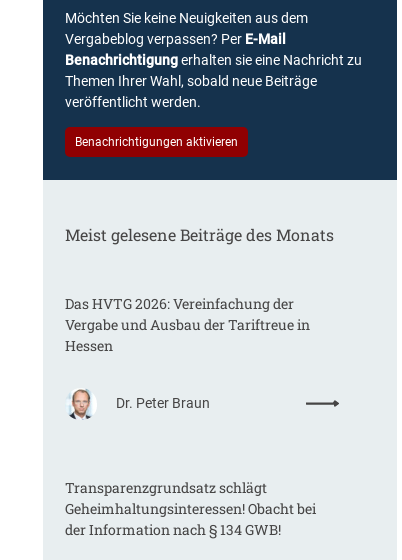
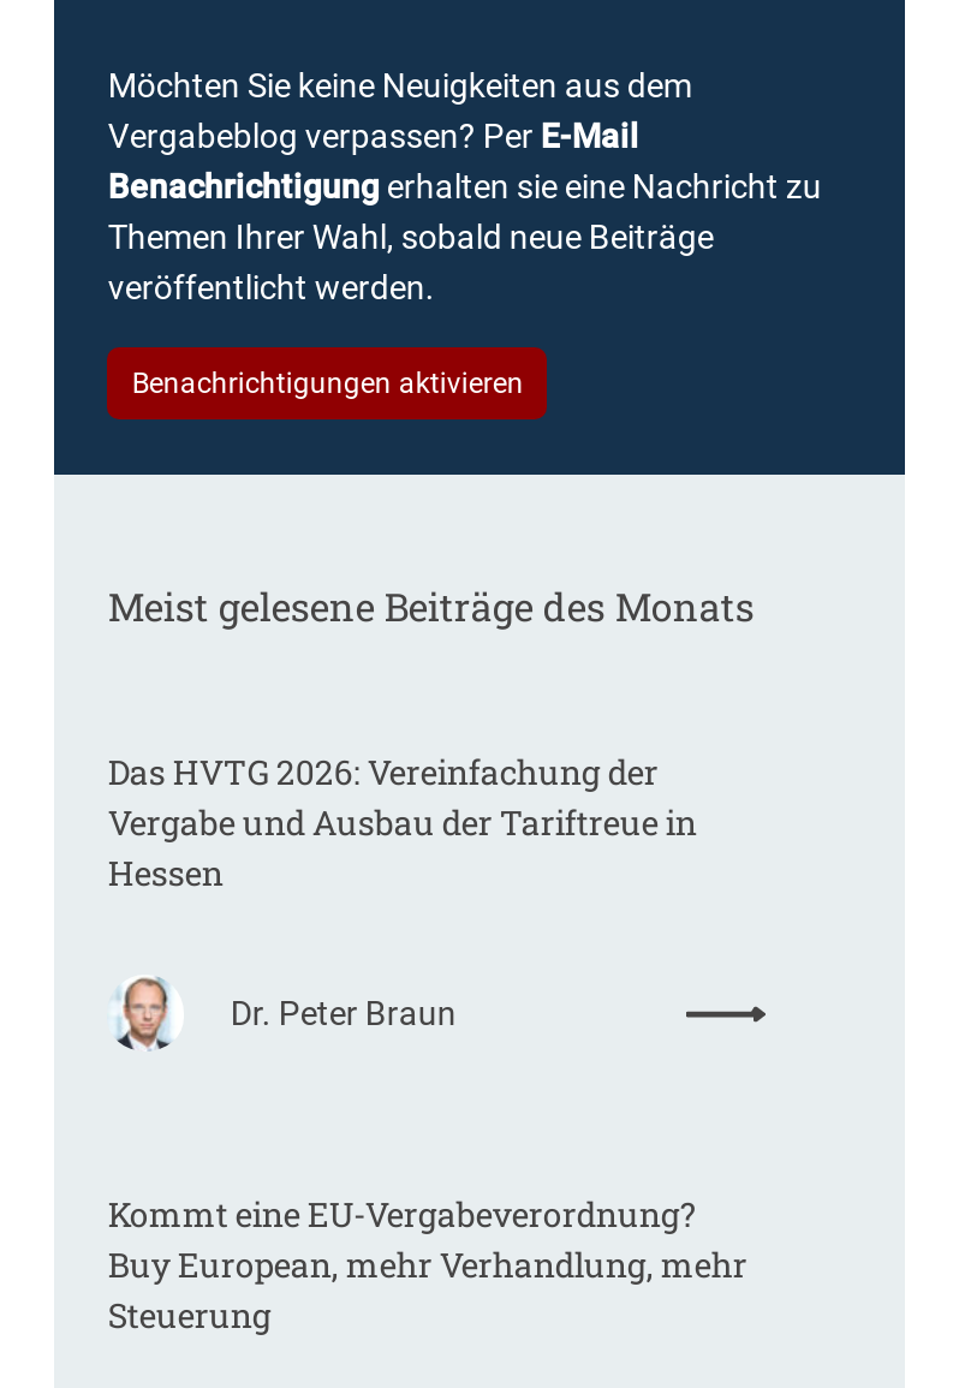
[65,478,316,539] Transparenzgrundsatz schlägt | Geheimhaltungsinteressen! Obacht bei | der Information nach § 134 GWB! -> [108,1191,747,1338] Kommt eine EU-Vergabeverordnung? | Buy European, mehr Verhandlung, mehr | Steuerung

